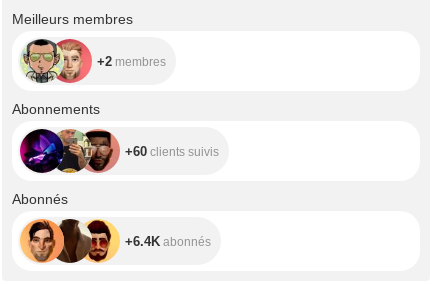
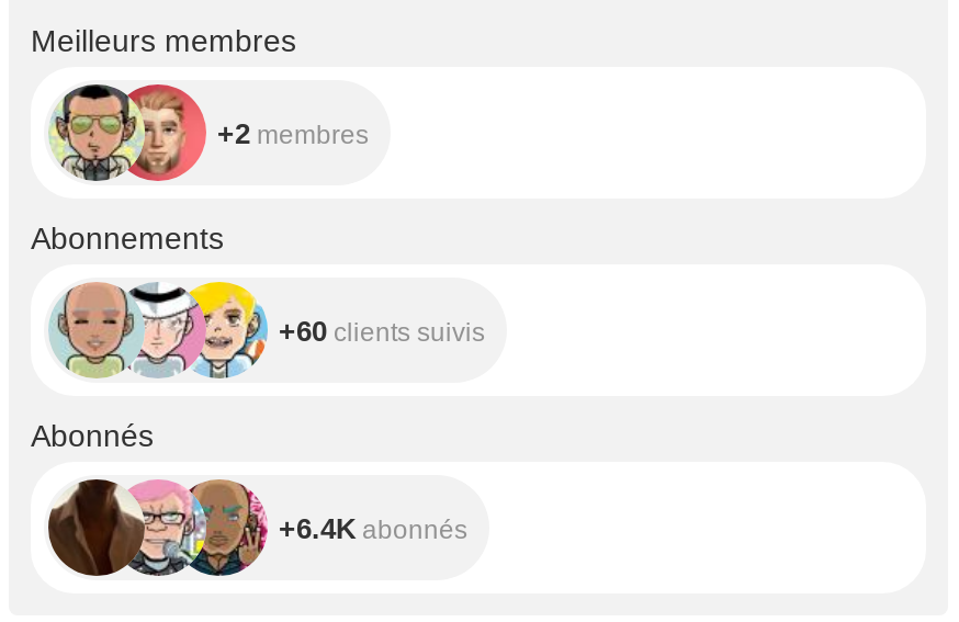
[19,128,121,174] [image] -> [48,280,270,378] [image]
[20,218,120,264] [image] -> [46,477,270,578] [image]

